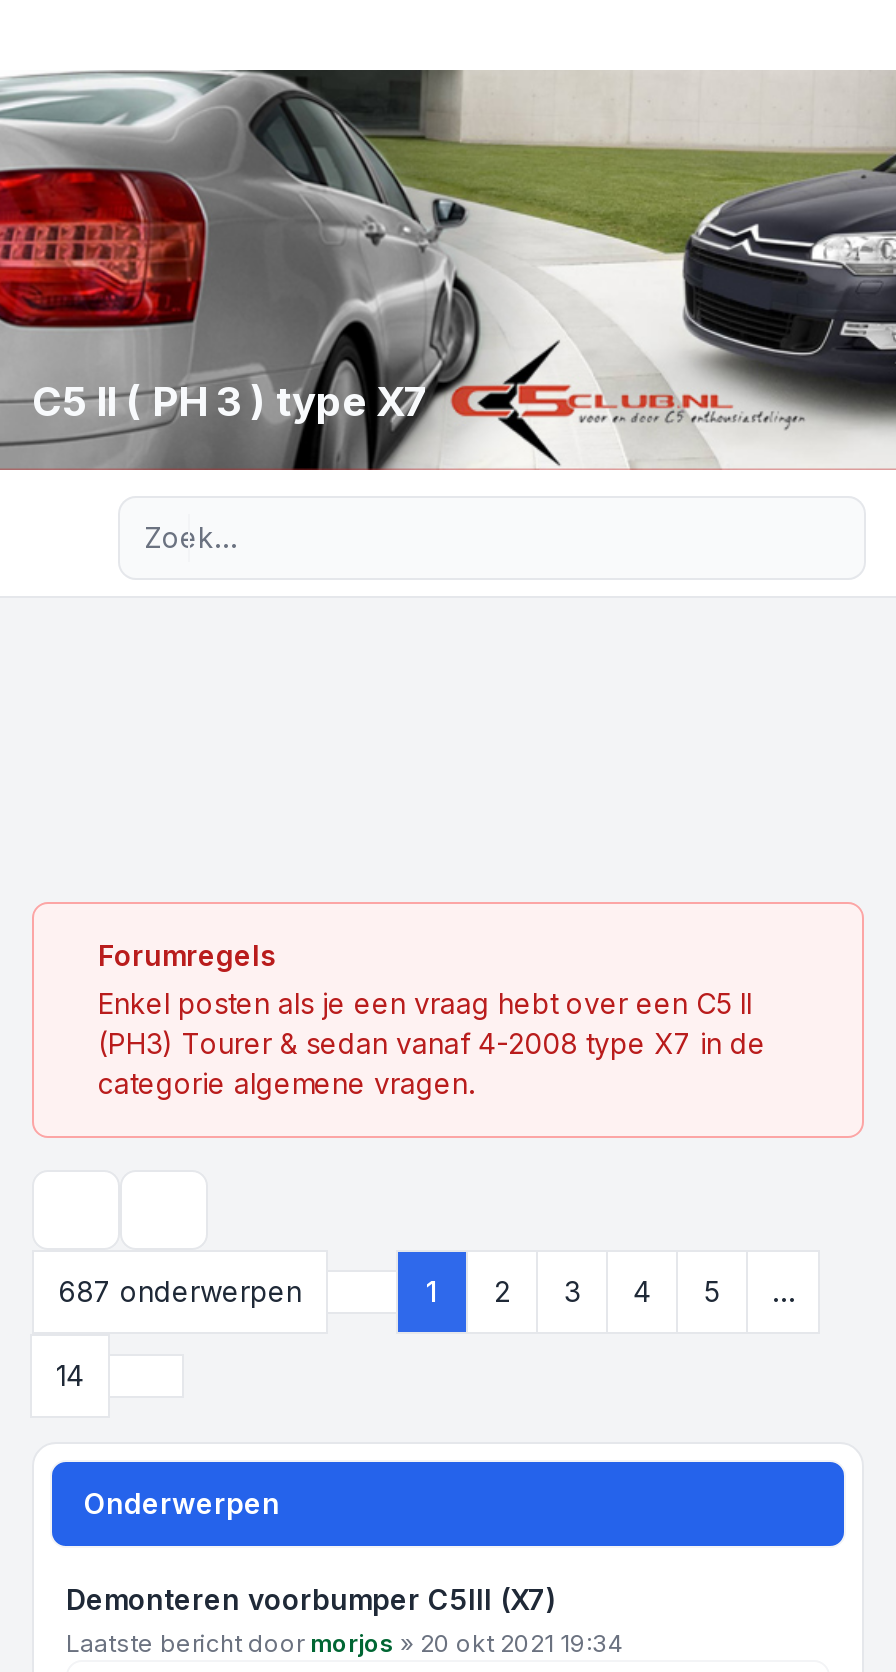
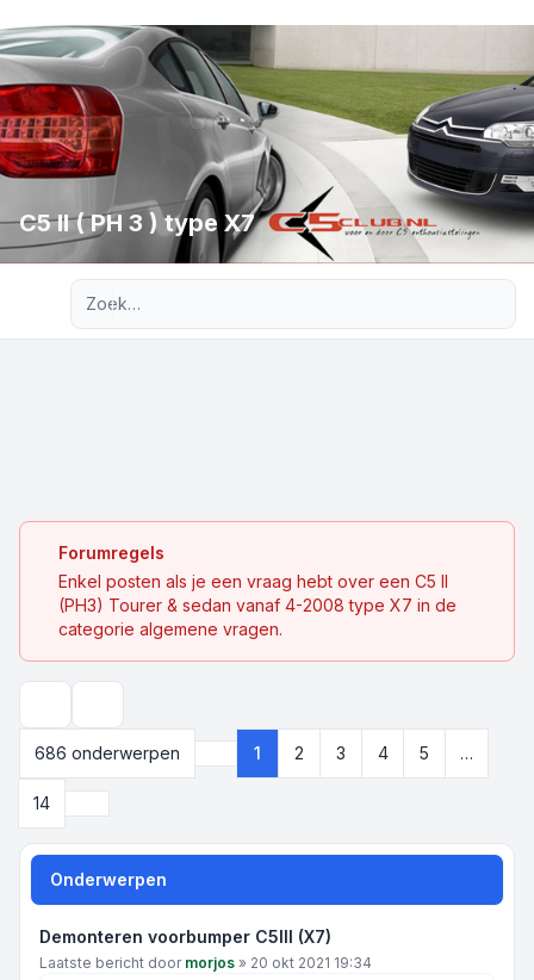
[58,1274,302,1308] 687 onderwerpen -> [35,743,180,763] 686 onderwerpen

